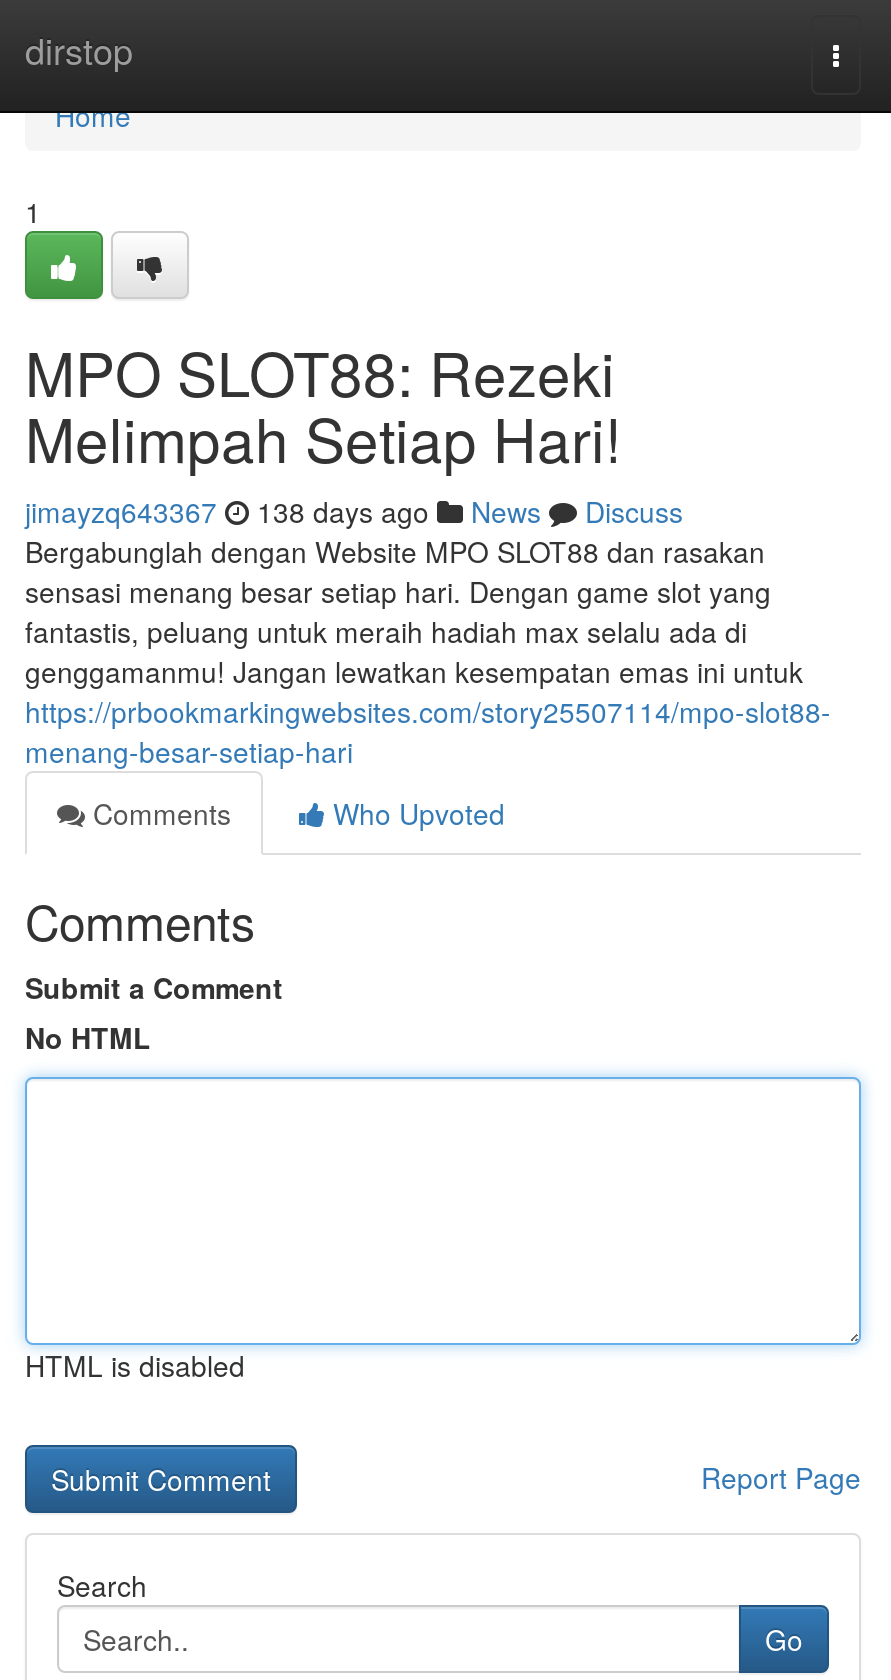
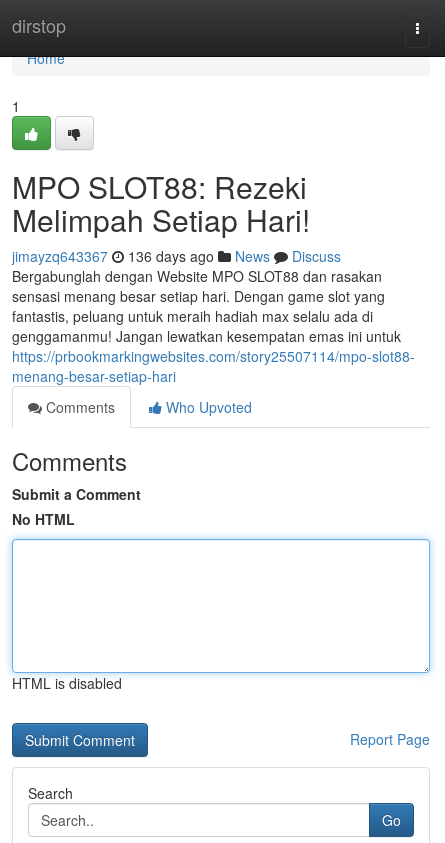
[25,491,683,531] jimayzq643367 138 days ago News Discuss -> [12,246,341,266] jimayzq643367 136 days ago News Discuss

